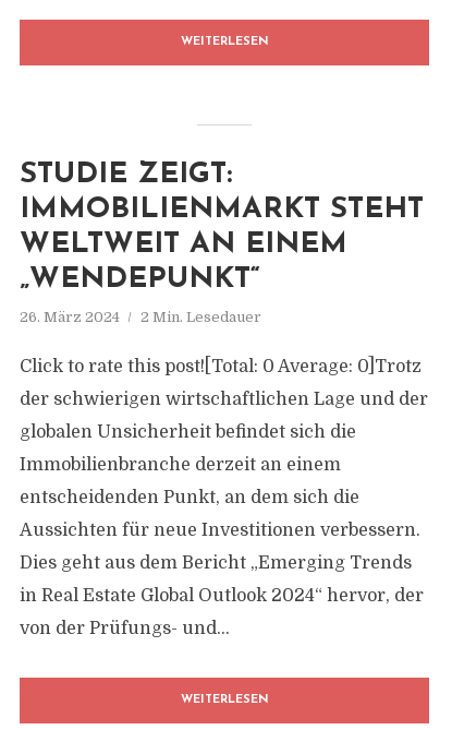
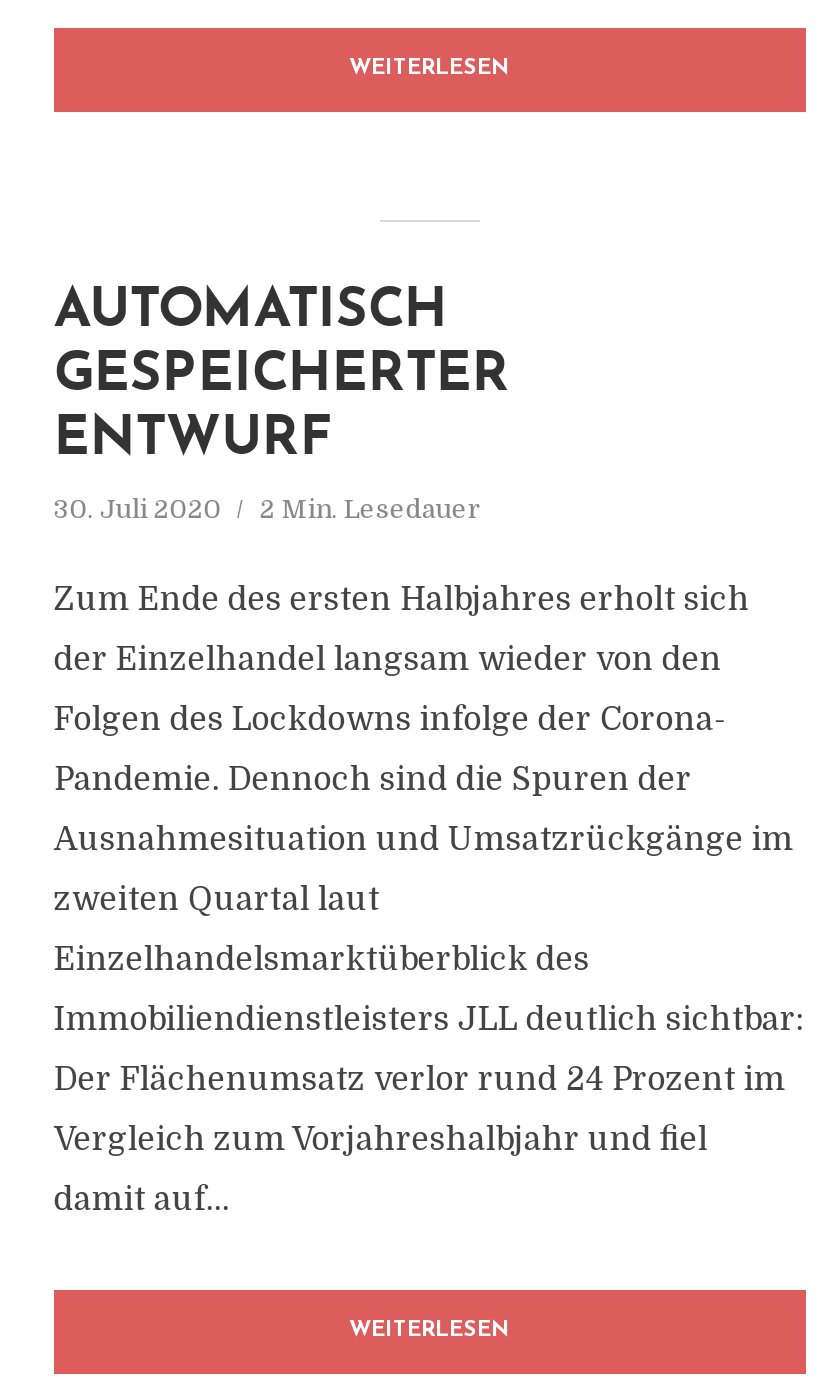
[19,160,423,295] STUDIE ZEIGT: | IMMOBILIENMARKT STEHT | WELTWEIT AN EINEM | „WENDEPUNKT“ -> [54,286,510,468] AUTOMATISCH | GESPEICHERTER | ENTWURF
[19,309,261,325] 26. März 2024 2 Min. Lesedauer -> [54,494,482,524] 30. Juli 2020 2 Min. Lesedauer
moved [140,309,261,325] -> [260,494,482,524]: 2 Min. Lesedauer
[19,357,428,638] Click to rate this post![Total: 0 Average: 0]Trotz | der schwierigen wirtschaftlichen Lage und der | globalen Unsicherheit befindet sich die | Immobilienbranche derzeit an einem | entscheidenden Punkt, an dem sich die | Aussichten für neue Investitionen verbessern. | Dies geht aus dem Bericht „Emerging Trends | in Real Estate Global Outlook 2024“ hervor, der | von der Prüfungs- und... -> [54,582,804,1218] Zum Ende des ersten Halbjahres erholt sich | der Einzelhandel langsam wieder von den | Folgen des Lockdowns infolge der Corona- | Pandemie. Dennoch sind die Spuren der | Ausnahmesituation und Umsatzrückgänge im | zweiten Quartal laut | Einzelhandelsmarktüberblick des | Immobiliendienstleisters JLL deutlich sichtbar: | Der Flächenumsatz verlor rund 24 Prozent im | Vergleich zum Vorjahreshalbjahr und fiel | damit auf...

